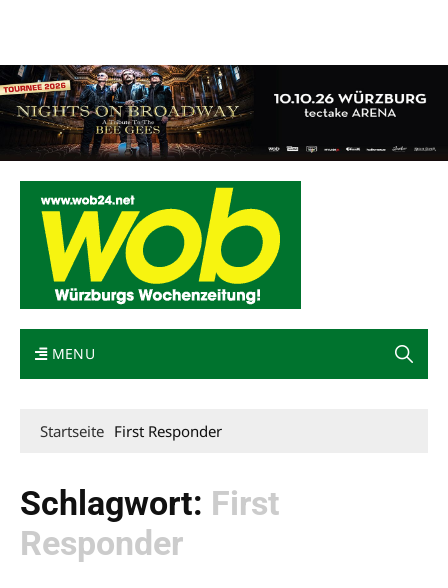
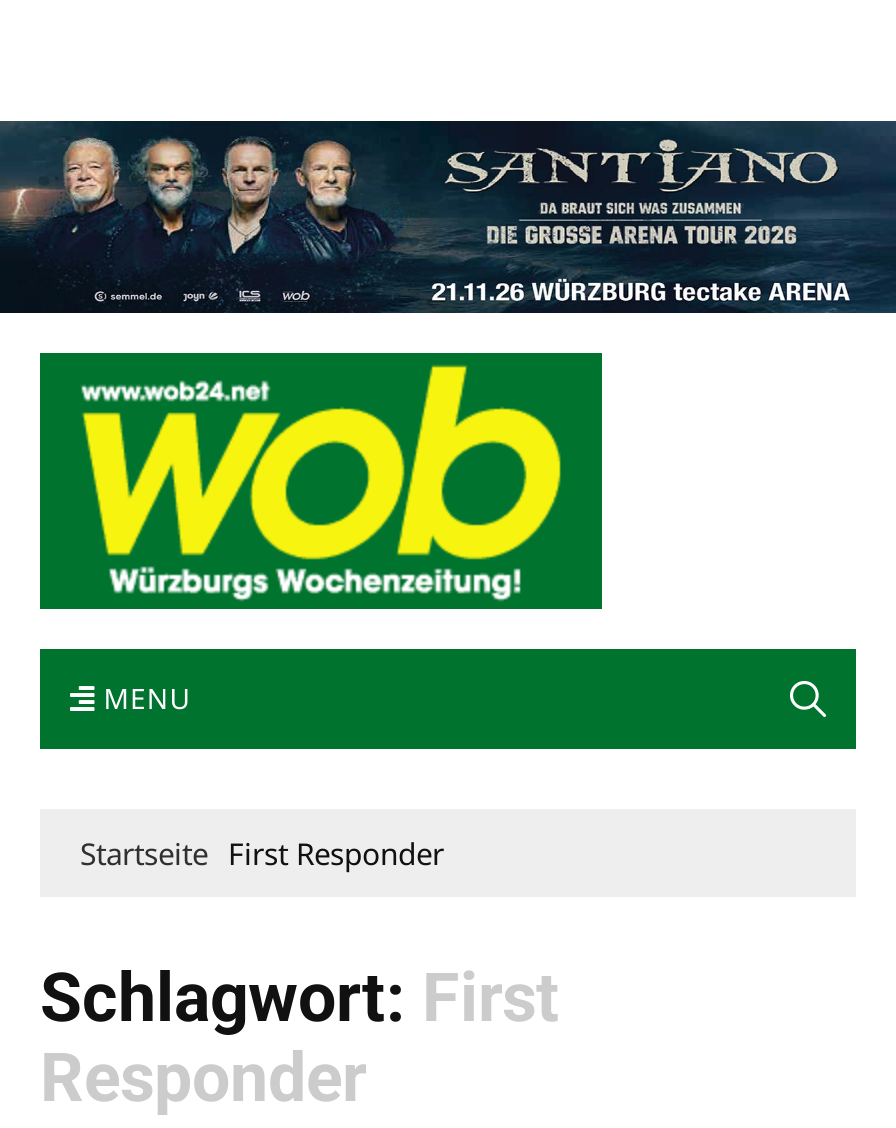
[3,64,445,161] [image] -> [6,119,890,313] [image]

